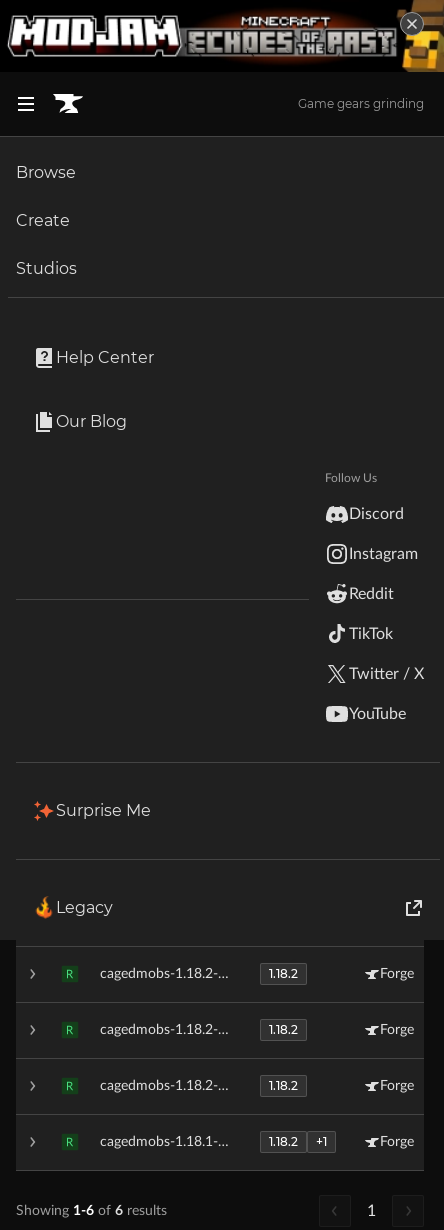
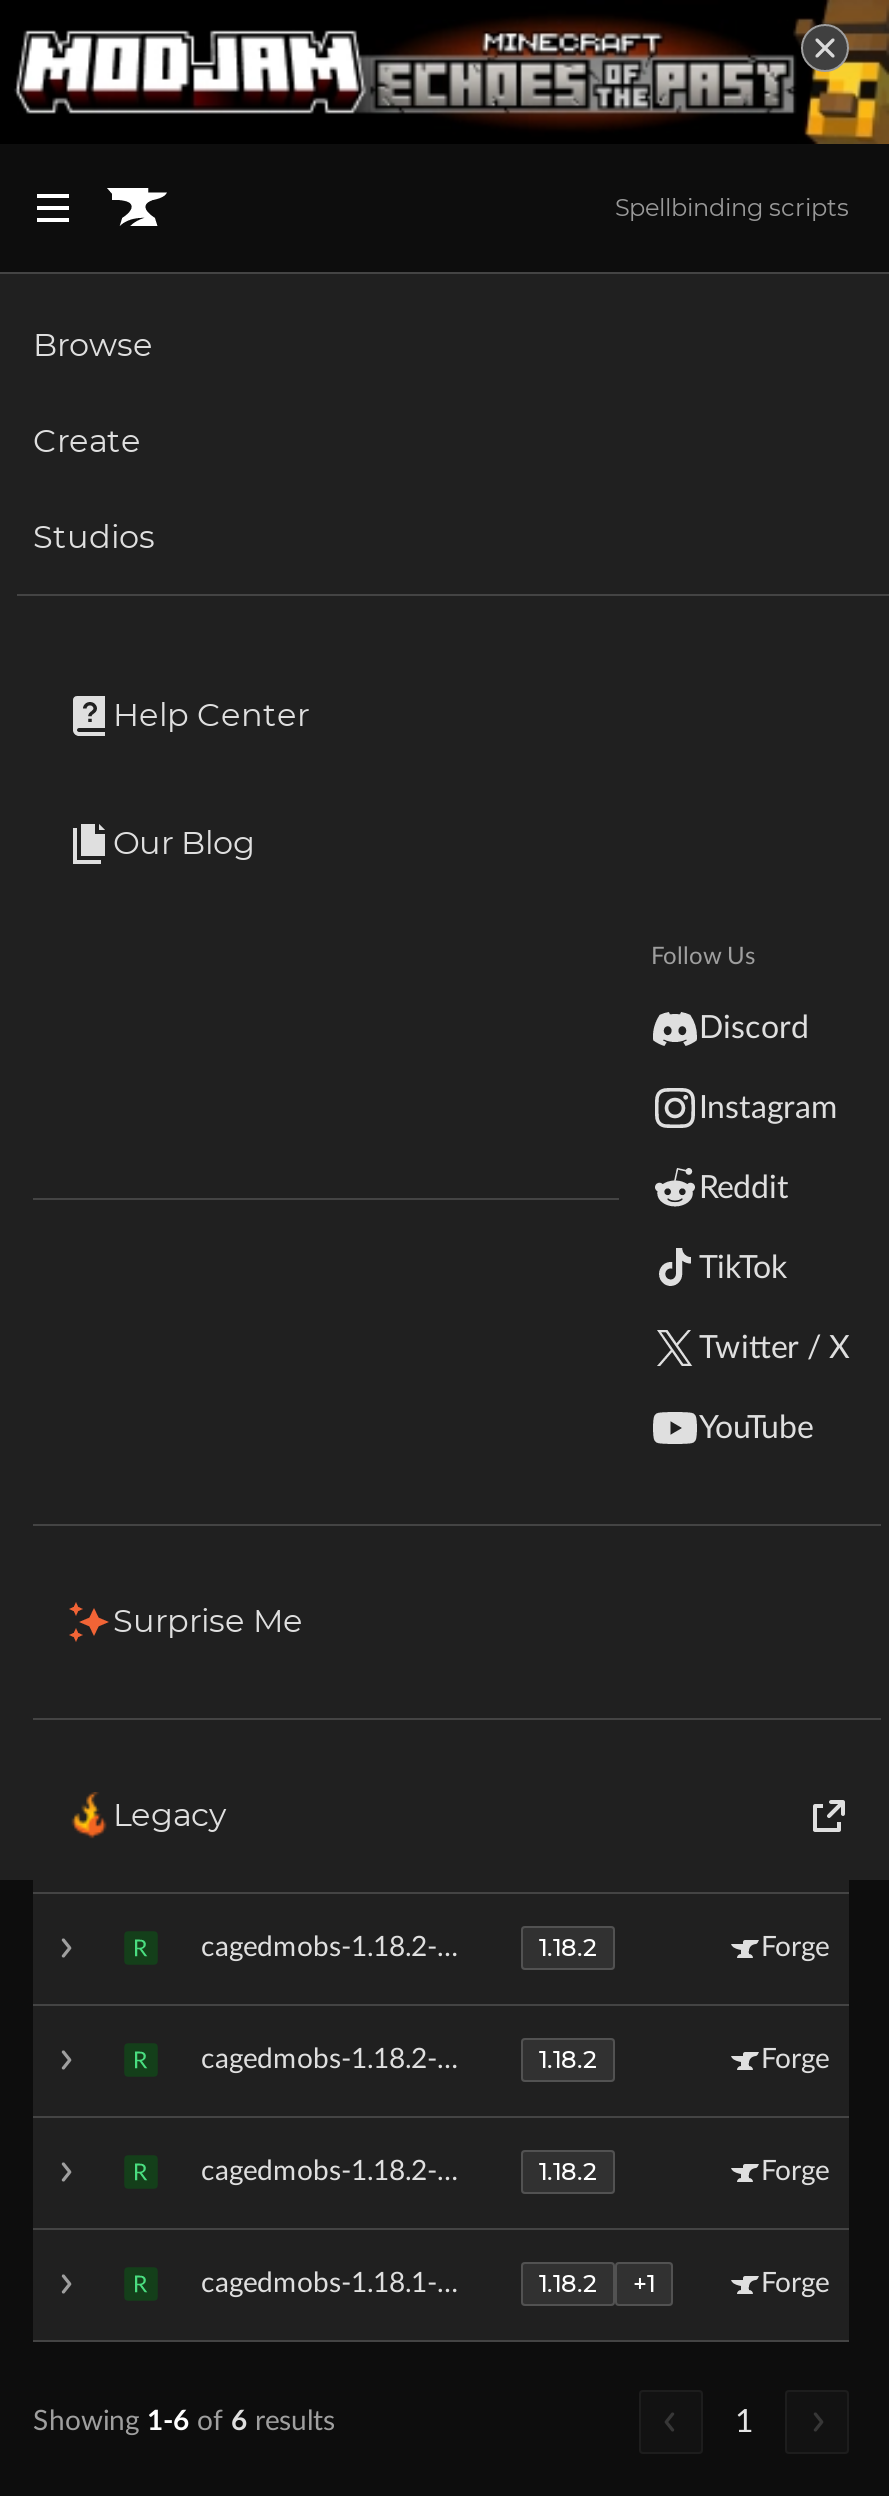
[298,96,424,111] Game gears grinding -> [615,191,849,221] Spellbinding scripts

